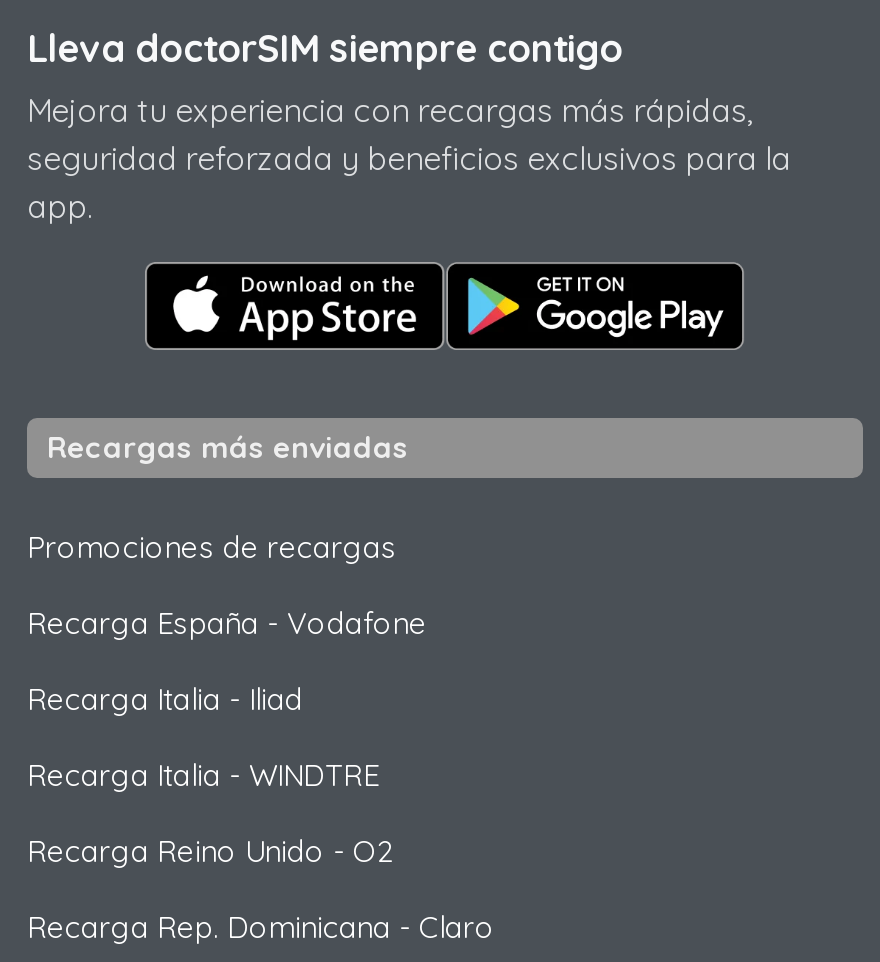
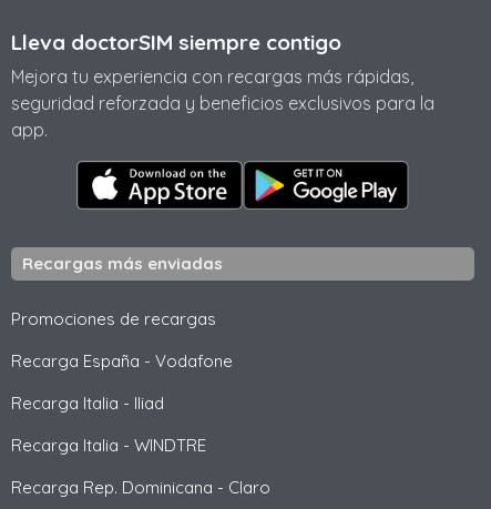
[27,832,393,870] Recarga Reino Unido - O2 -> none

